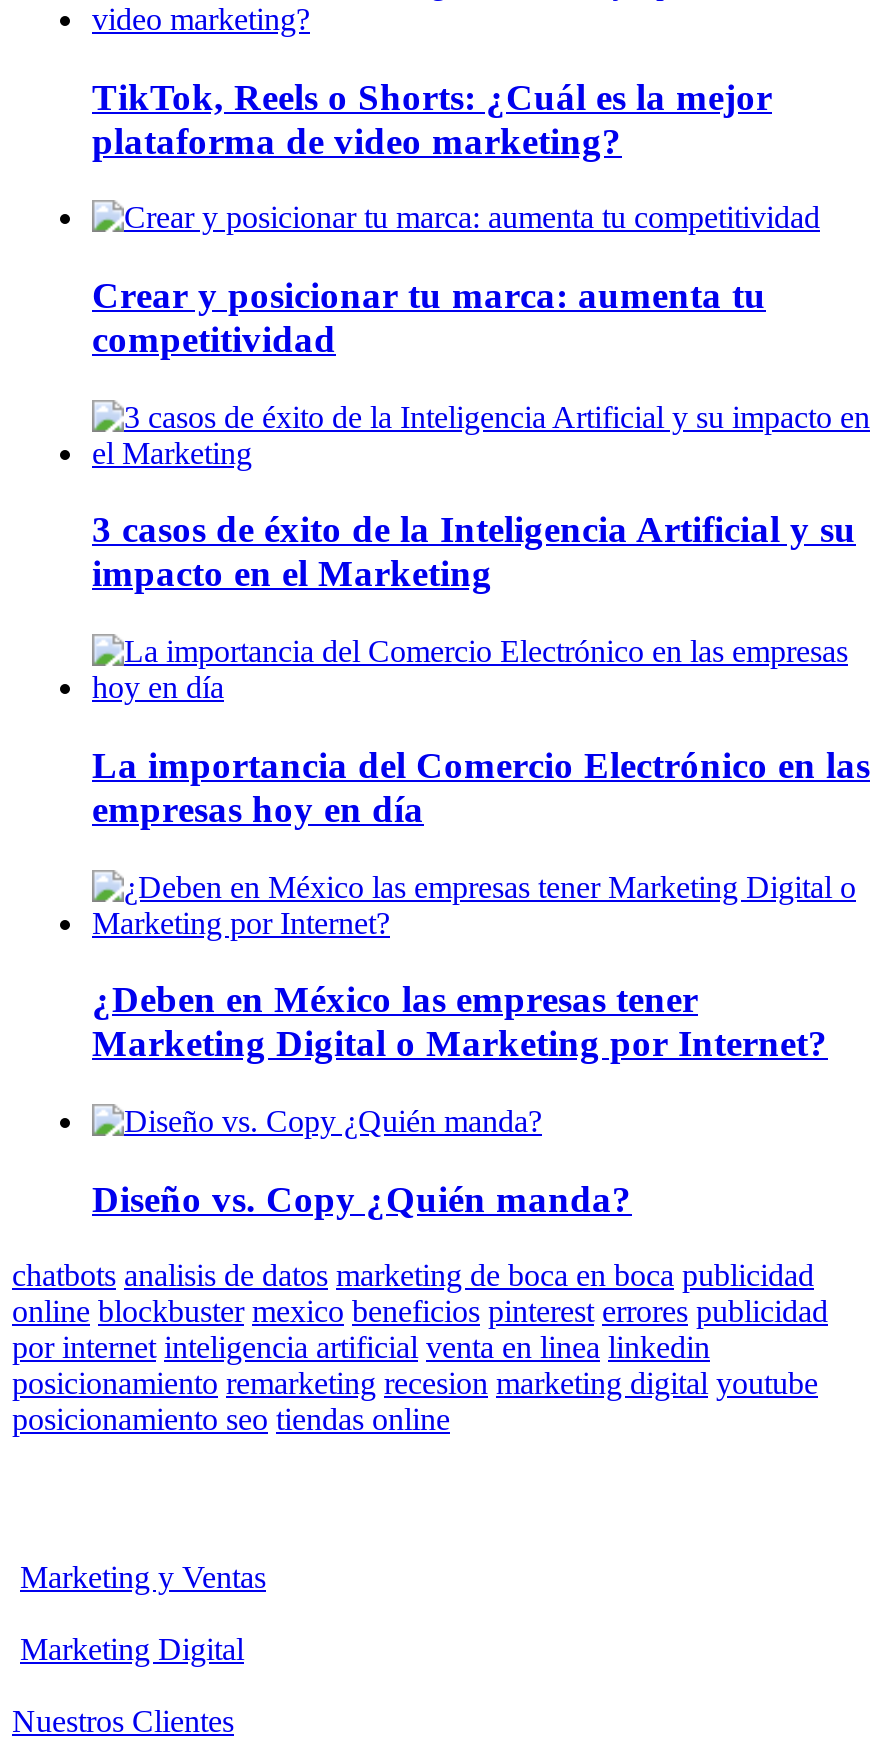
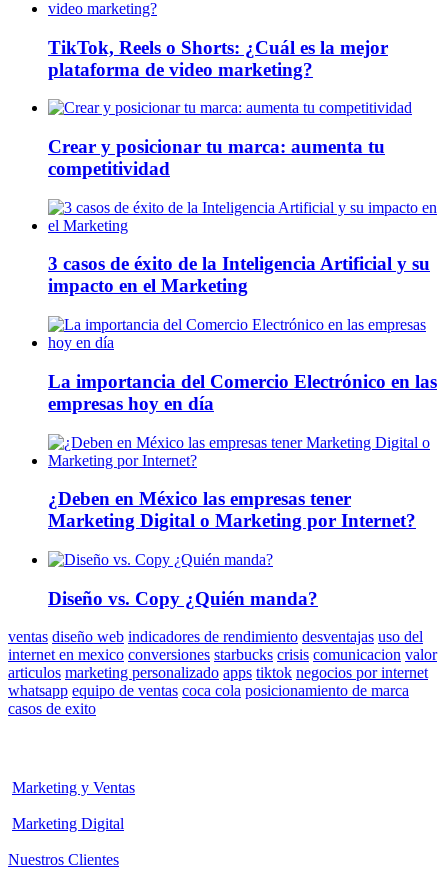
[12,1259,828,1437] chatbots analisis de datos marketing de boca en boca publicidad | online blockbuster mexico beneficios pinterest errores publicidad | por internet inteligencia artificial venta en linea linkedin | posicionamiento remarketing recesion marketing digital youtube | posicionamiento seo tiendas online -> [8,628,437,717] ventas diseño web indicadores de rendimiento desventajas uso del | internet en mexico conversiones starbucks crisis comunicacion valor | articulos marketing personalizado apps tiktok negocios por internet | whatsapp equipo de ventas coca cola posicionamiento de marca | casos de exito

